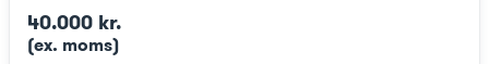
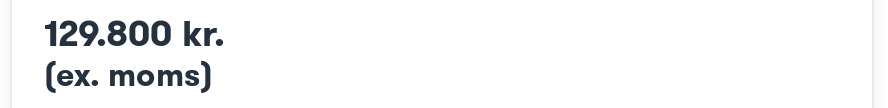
[27,10,121,35] 40.000 kr. -> [44,10,224,56] 129.800 kr.

